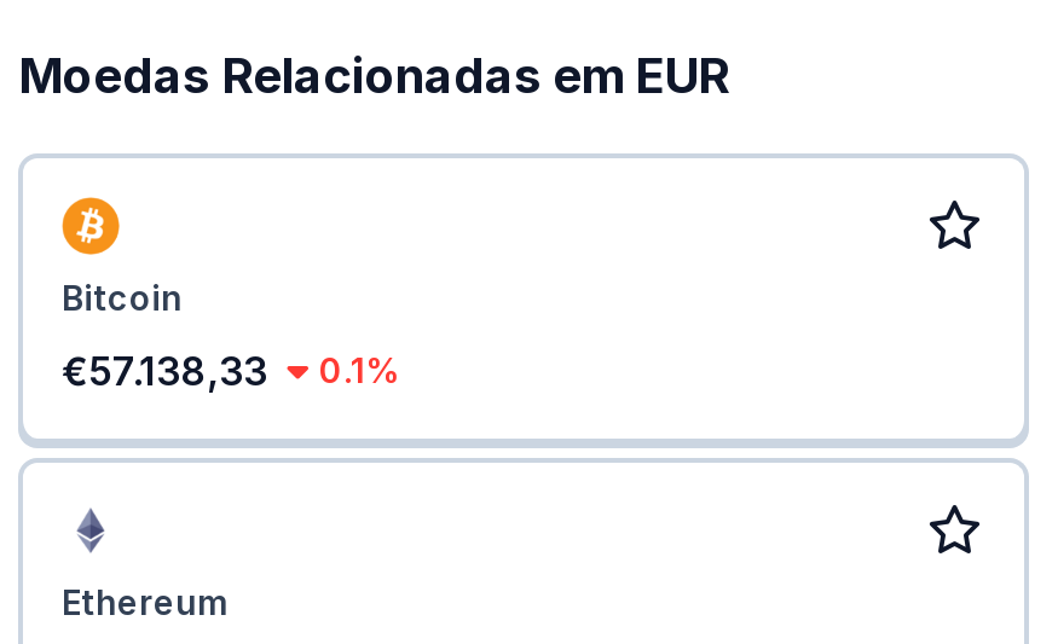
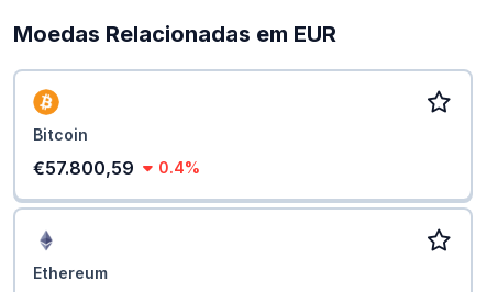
[62,347,267,395] €57.138,33 -> [33,157,134,179] €57.800,59
[319,349,399,390] 0.1% -> [158,158,200,177] 0.4%

